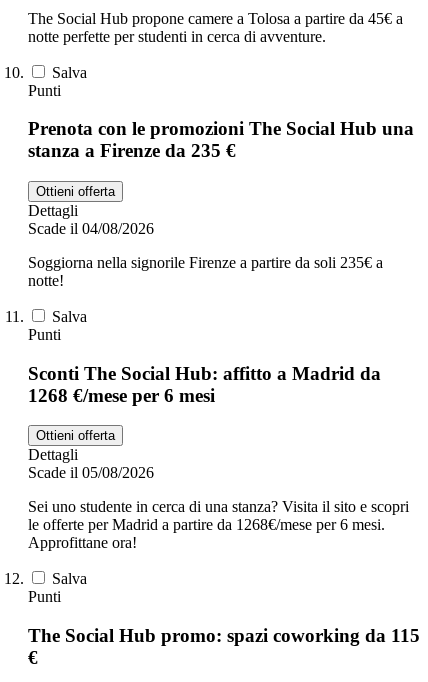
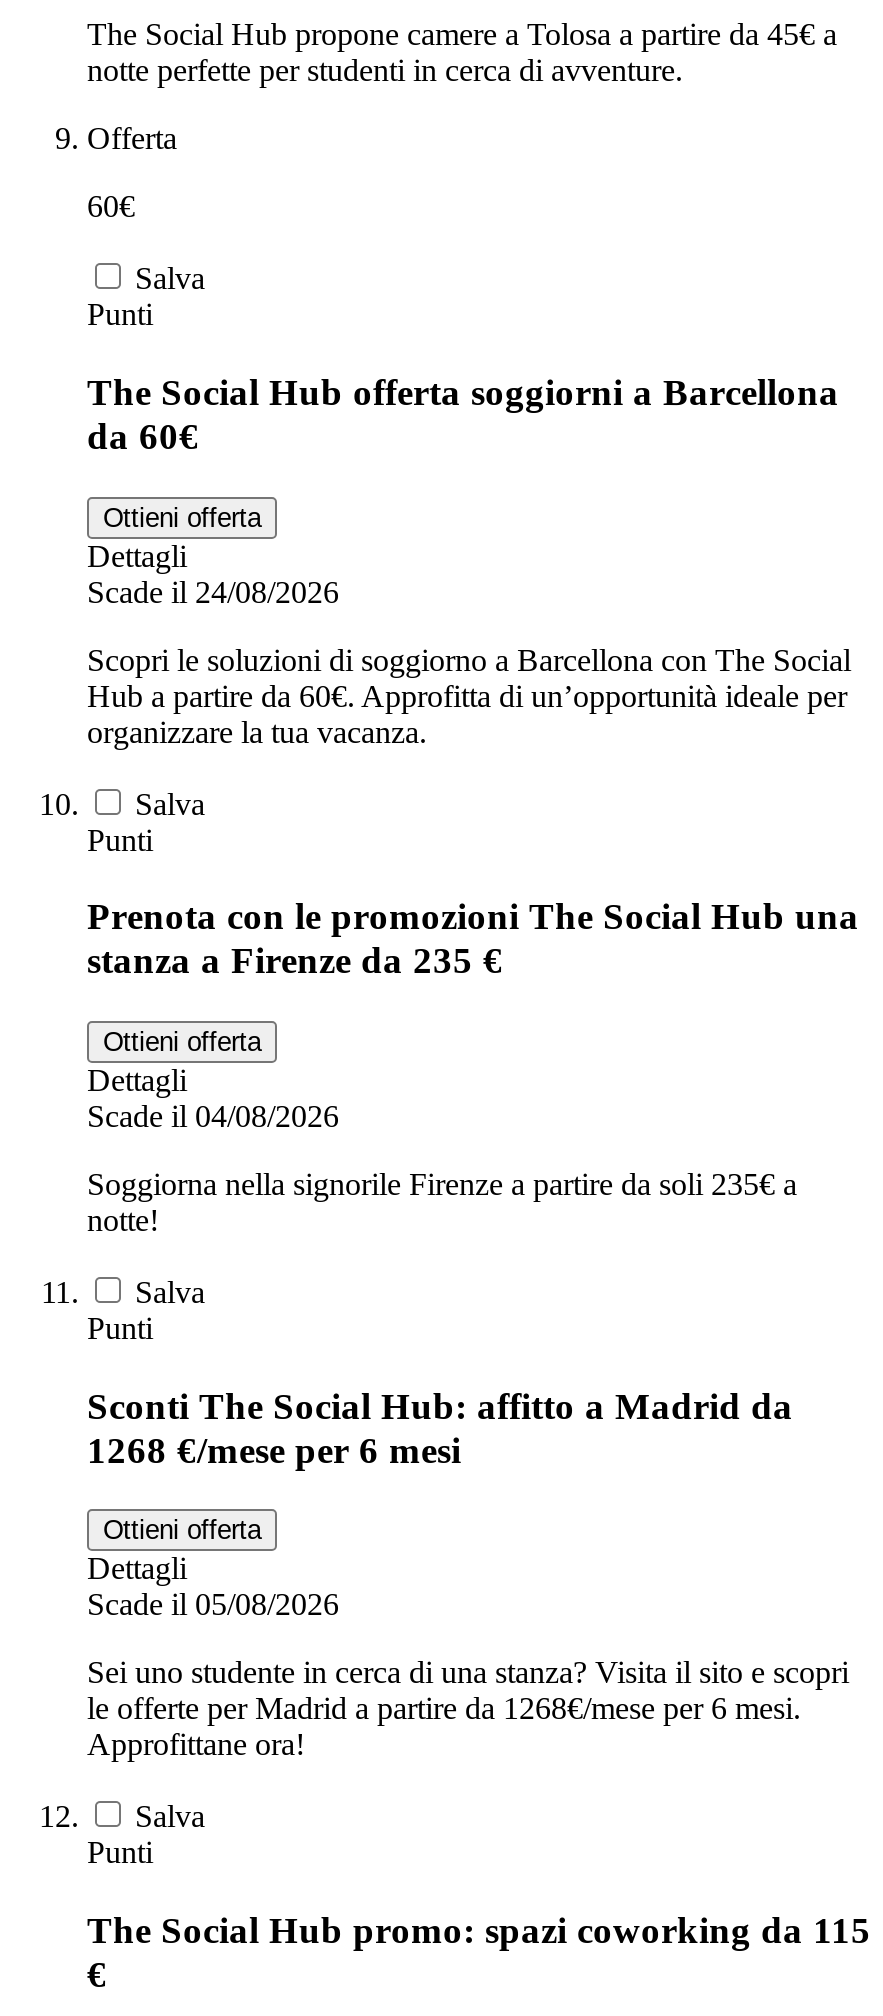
none -> [87,121,851,748] Offerta | 60€ | Salva | Punti | The Social Hub offerta soggiorni a Barcellona | da 60€ | Ottieni offerta | Dettagli | Scade il 24/08/2026 | Scopri le soluzioni di soggiorno a Barcellona con The Social | Hub a partire da 60€. Approfitta di un’opportunità ideale per | organizzare la tua vacanza.

